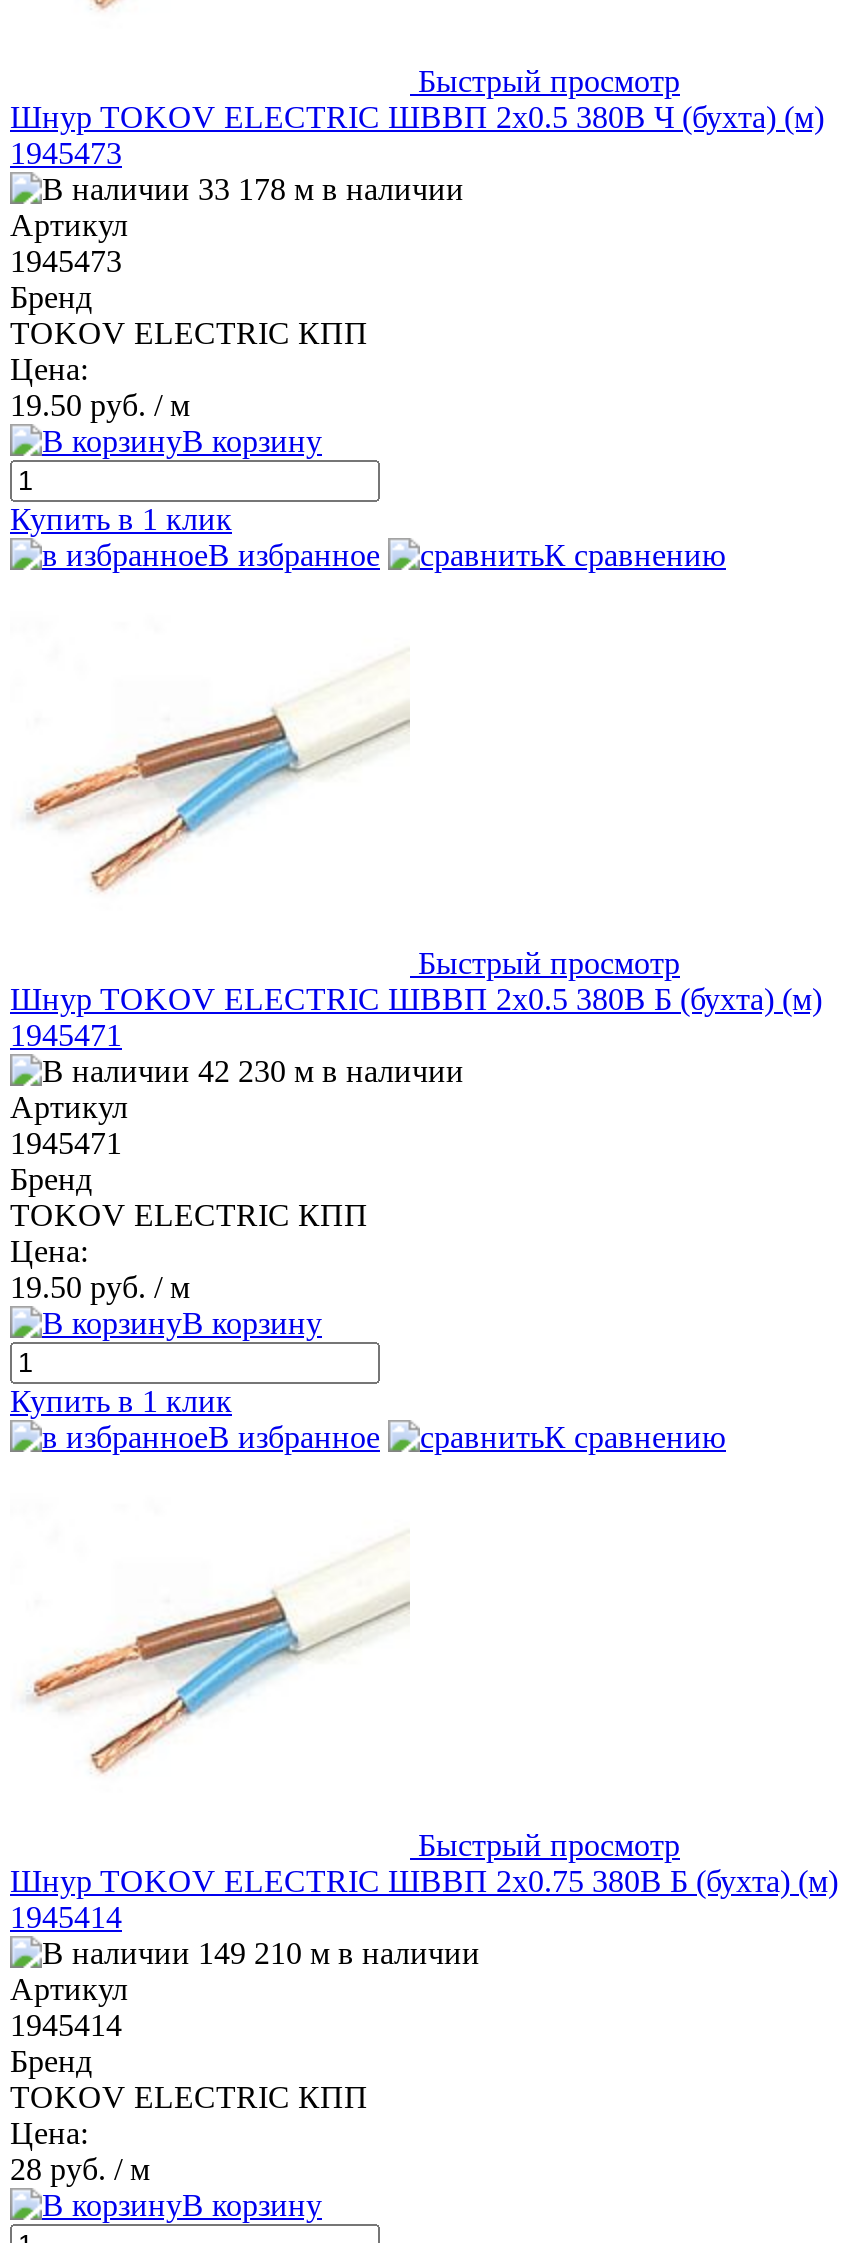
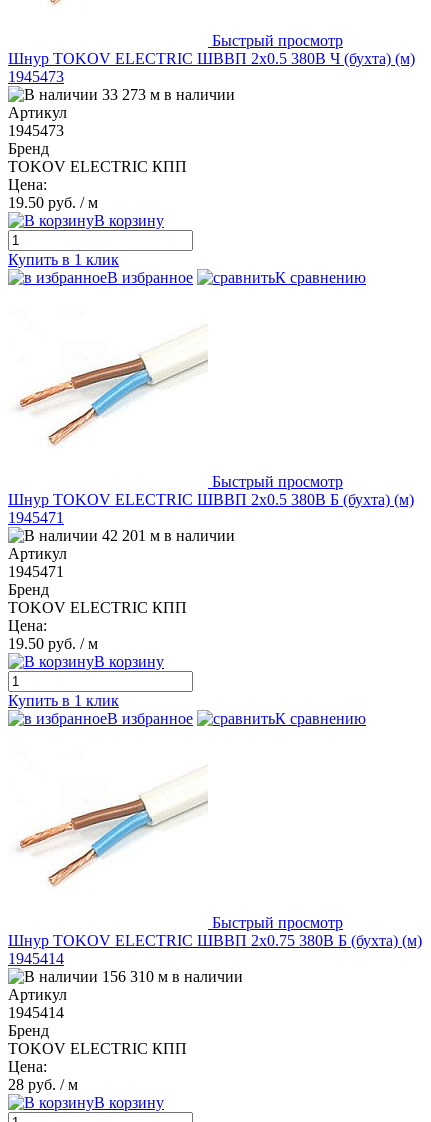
[198,172,464,206] 33 178 м в наличии -> [102,86,235,103] 33 273 м в наличии
[198,1054,464,1088] 42 230 м в наличии -> [102,527,235,544] 42 201 м в наличии
[198,1936,480,1970] 149 210 м в наличии -> [102,968,243,985] 156 310 м в наличии

